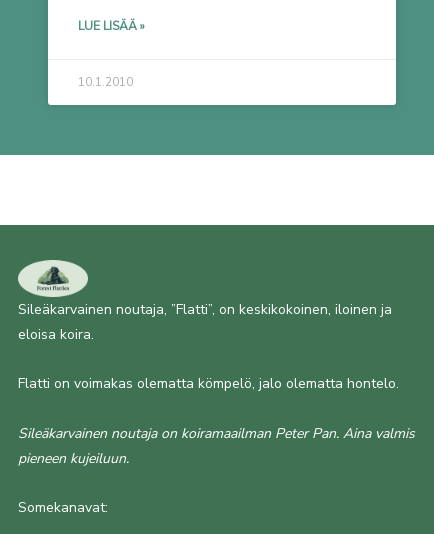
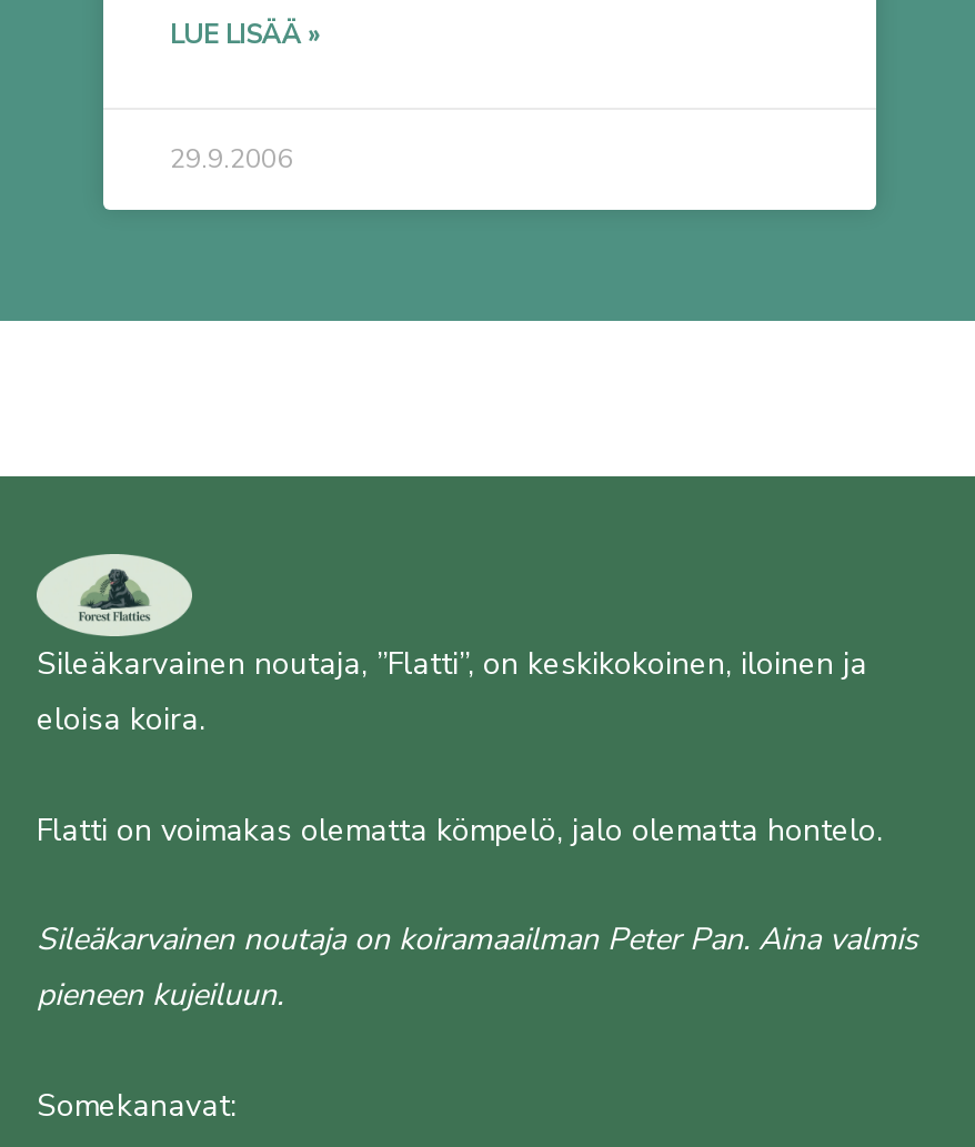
[78,74,133,90] 10.1.2010 -> [170,142,292,177] 29.9.2006

